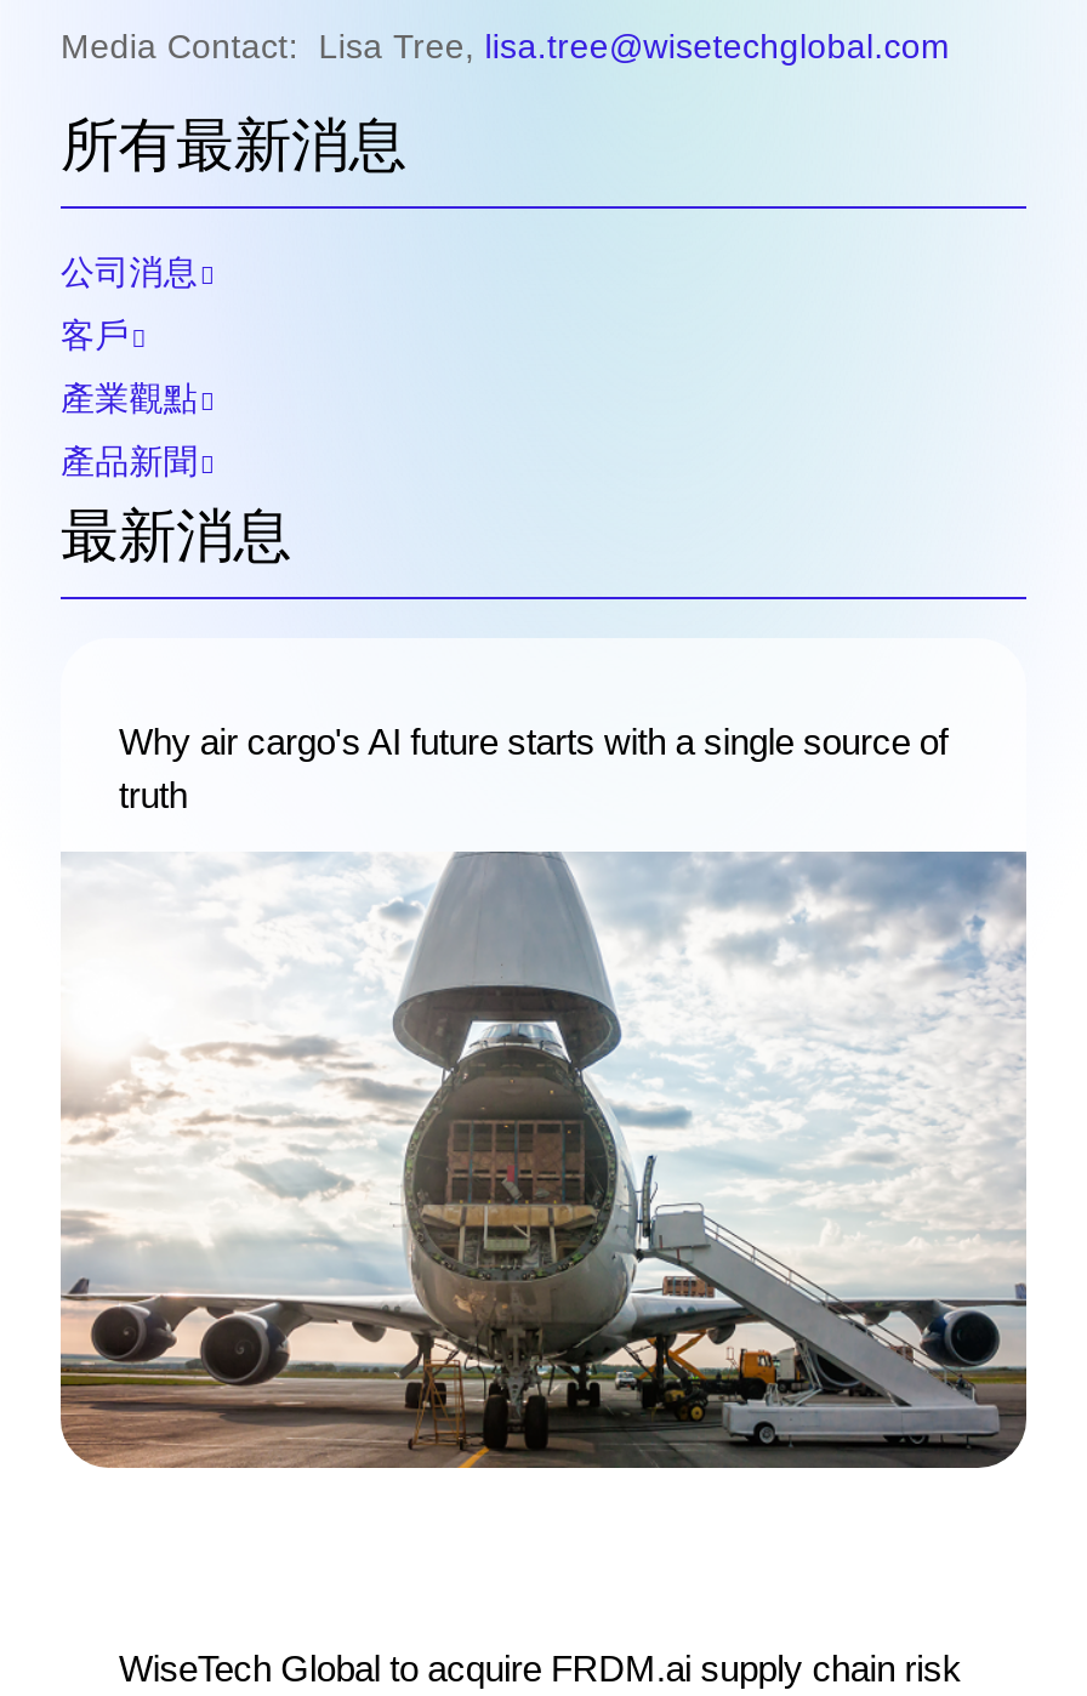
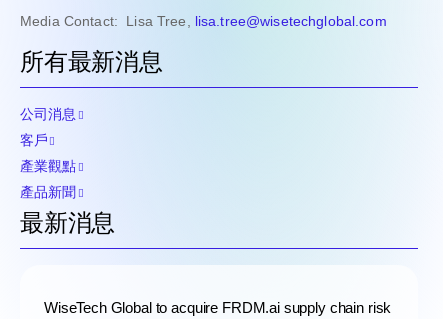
[119,721,948,815] Why air cargo's AI future starts with a single source of | truth -> none
[58,852,1029,1470] [image] -> none

